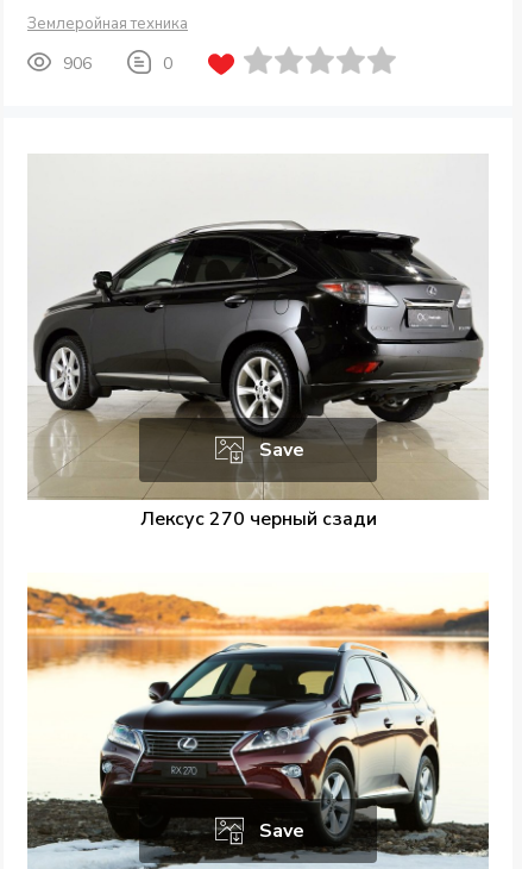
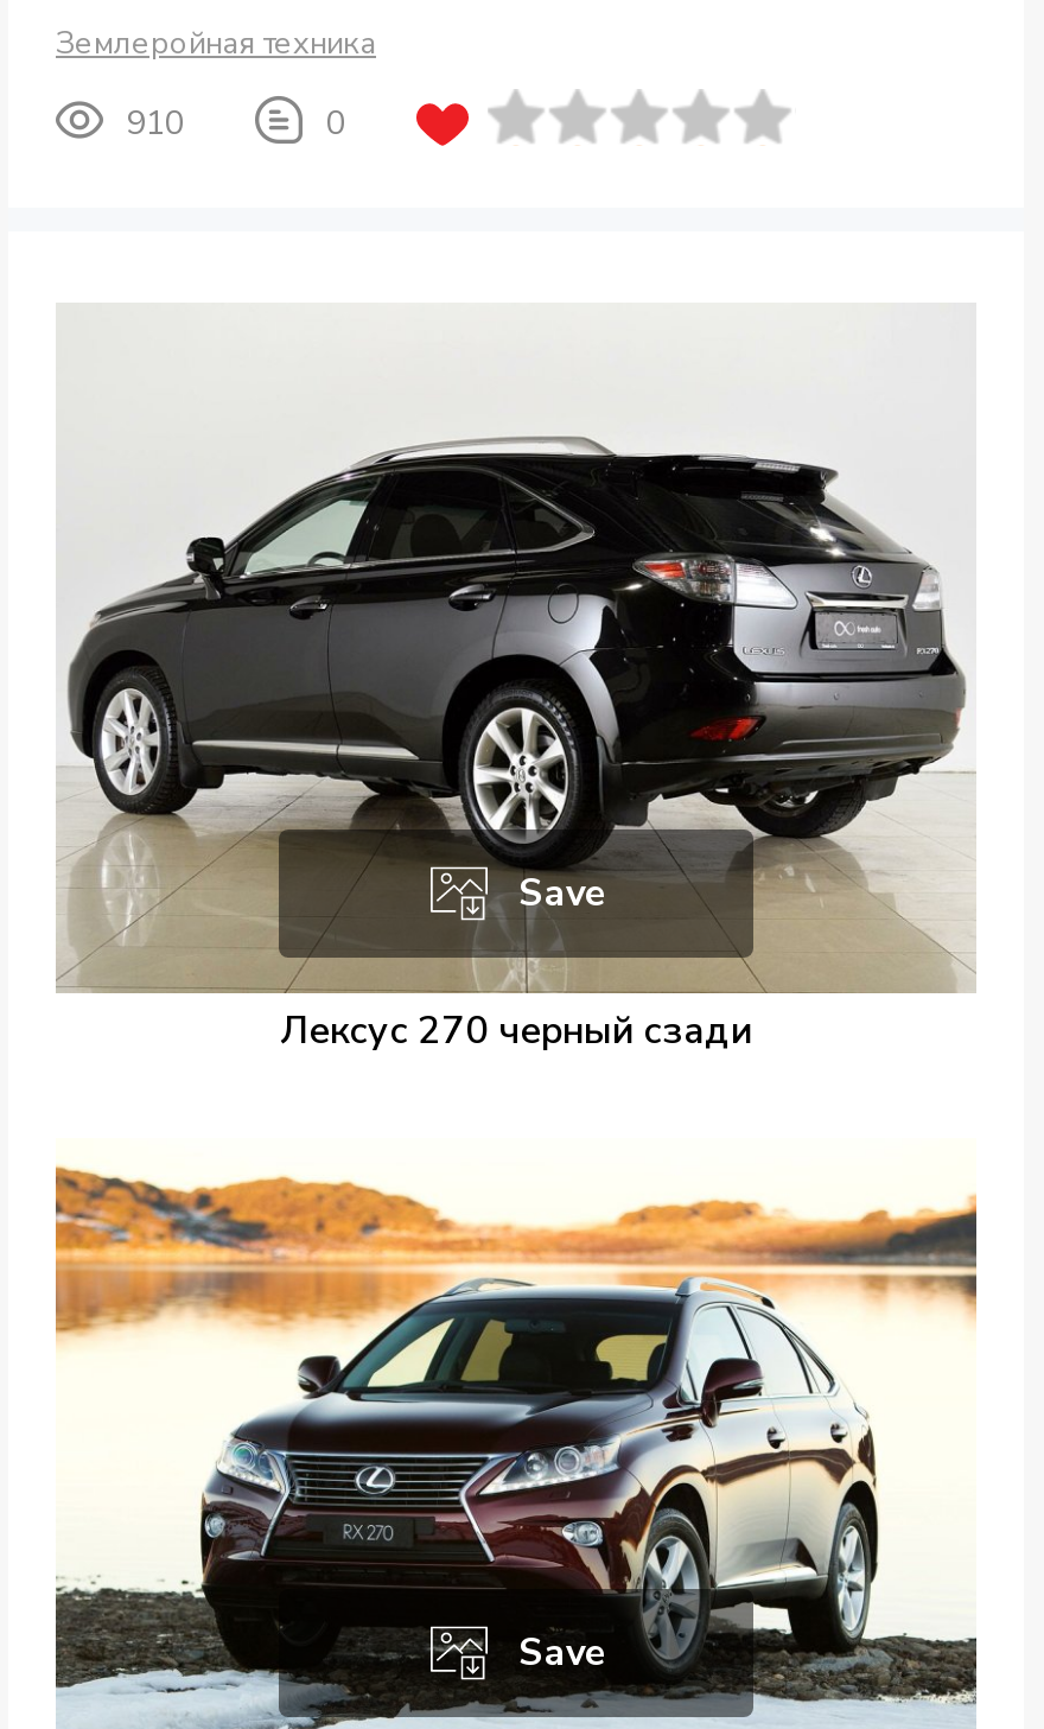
[63,52,92,75] 906 -> [127,101,184,146] 910

